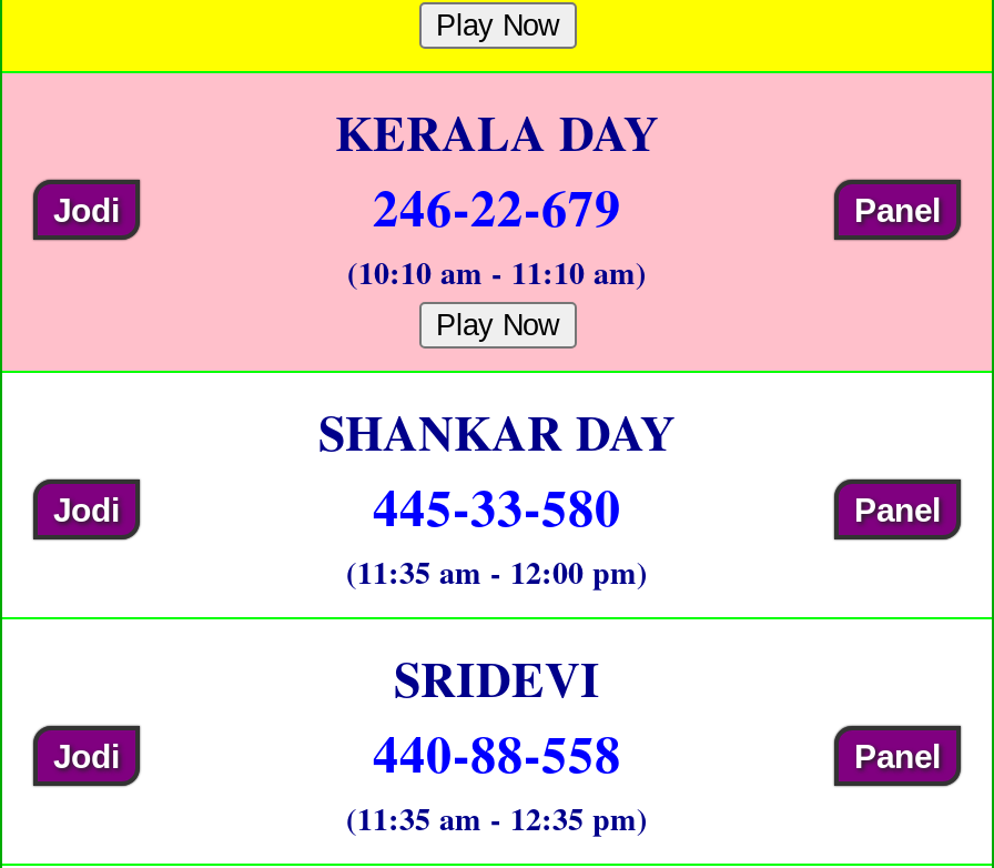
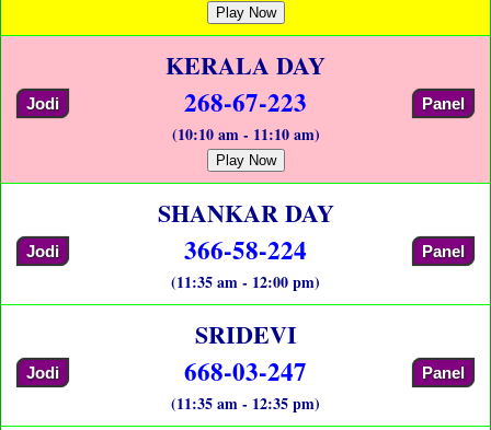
[373,168,621,244] 246-22-679 -> [184,83,307,120] 268-67-223
[373,468,621,543] 445-33-580 -> [184,231,307,268] 366-58-224
[373,714,621,790] 440-88-558 -> [184,352,307,389] 668-03-247

